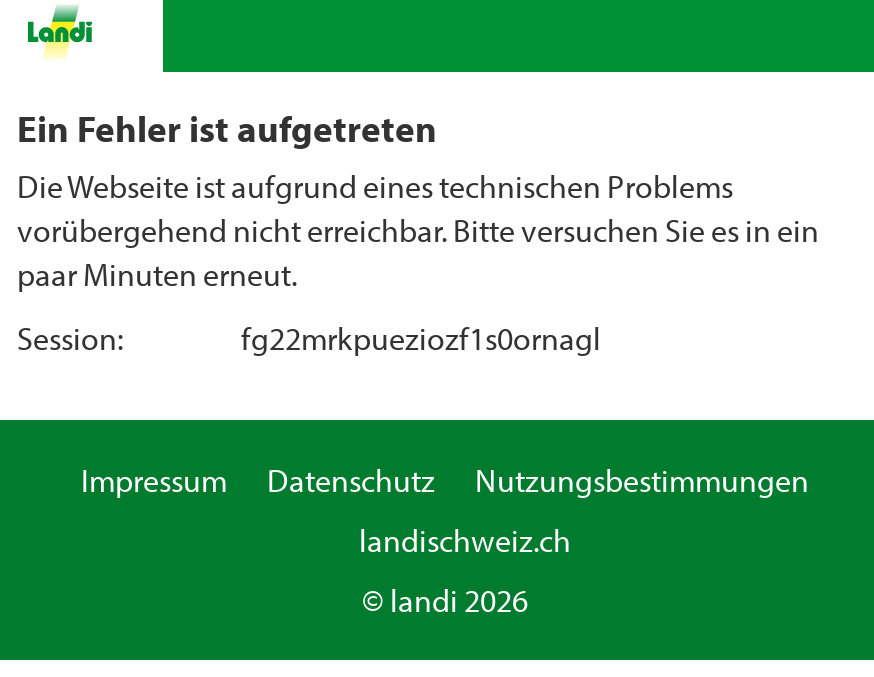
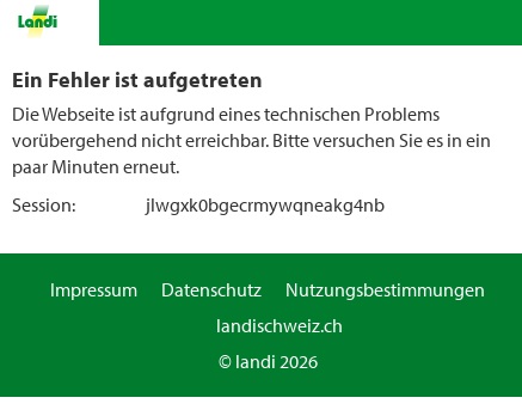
[241,318,601,358] fg22mrkpueziozf1s0ornagl -> [146,192,385,216] jlwgxk0bgecrmywqneakg4nb

